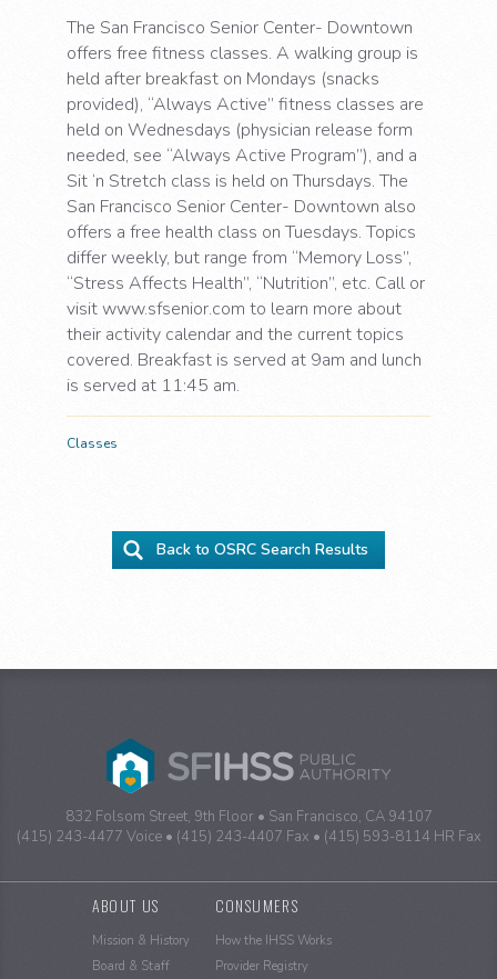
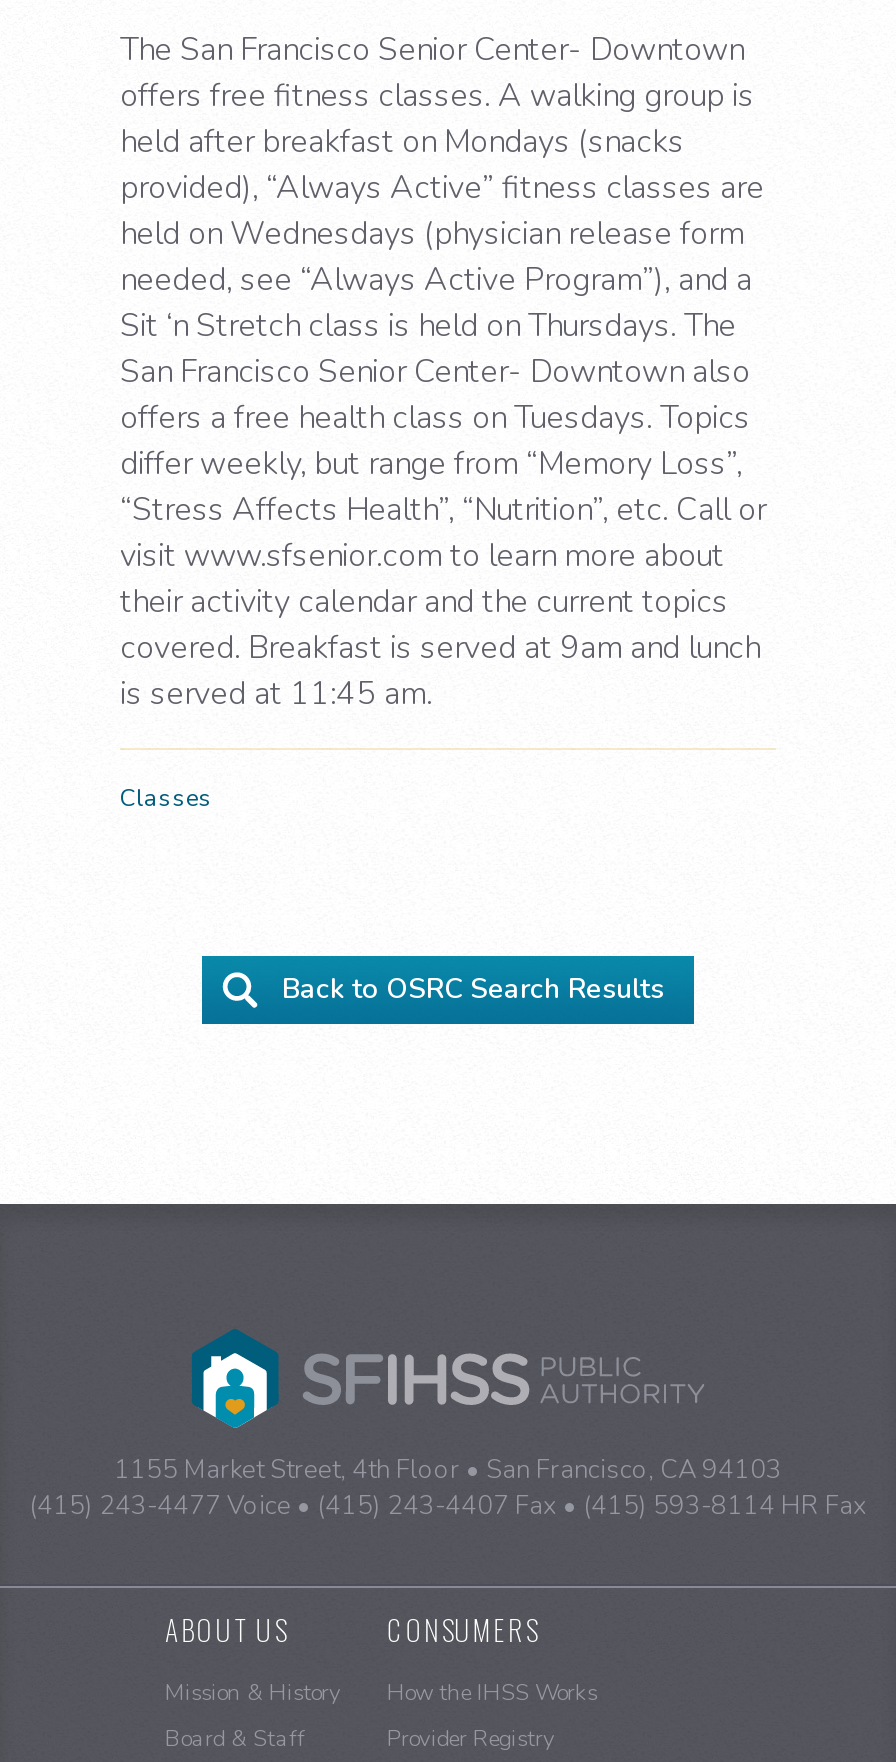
[65,806,432,826] 832 Folsom Street, 9th Floor San Francisco, CA 94107 -> [114,1451,782,1487] 1155 Market Street, 4th Floor San Francisco, CA 94103

